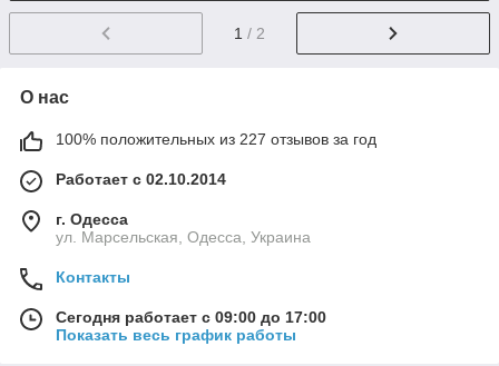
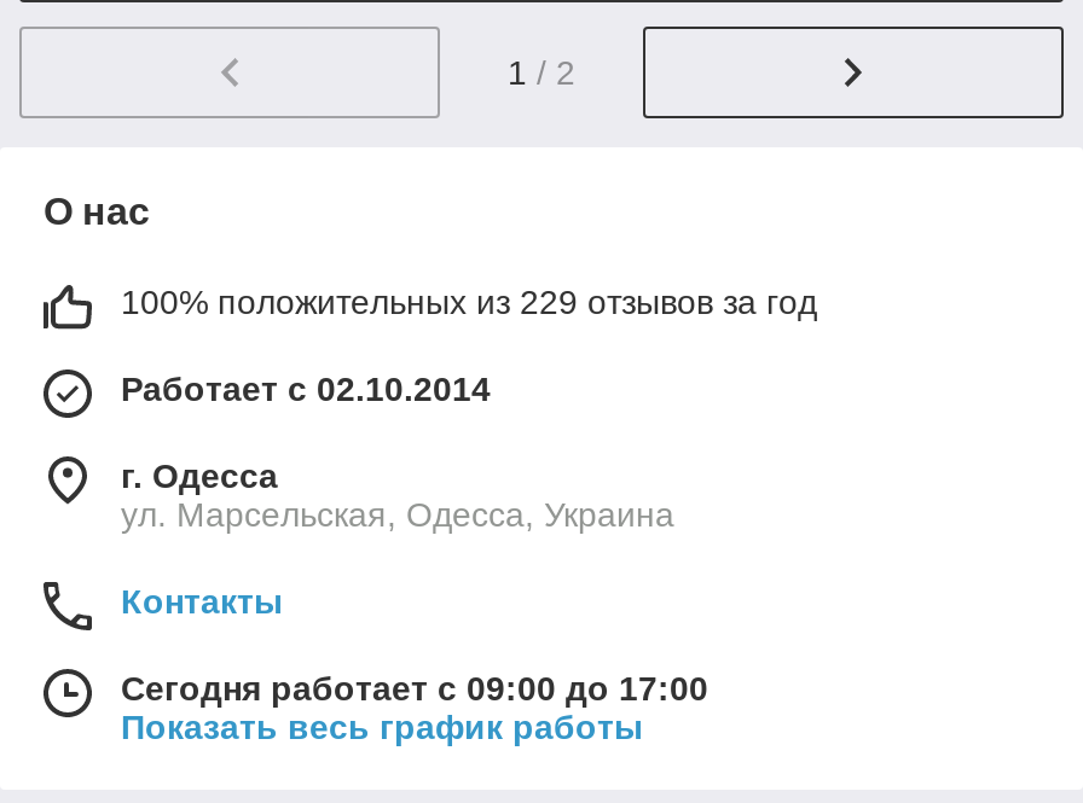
[56,130,376,148] 100% положительных из 227 отзывов за год -> [121,283,817,321] 100% положительных из 229 отзывов за год

